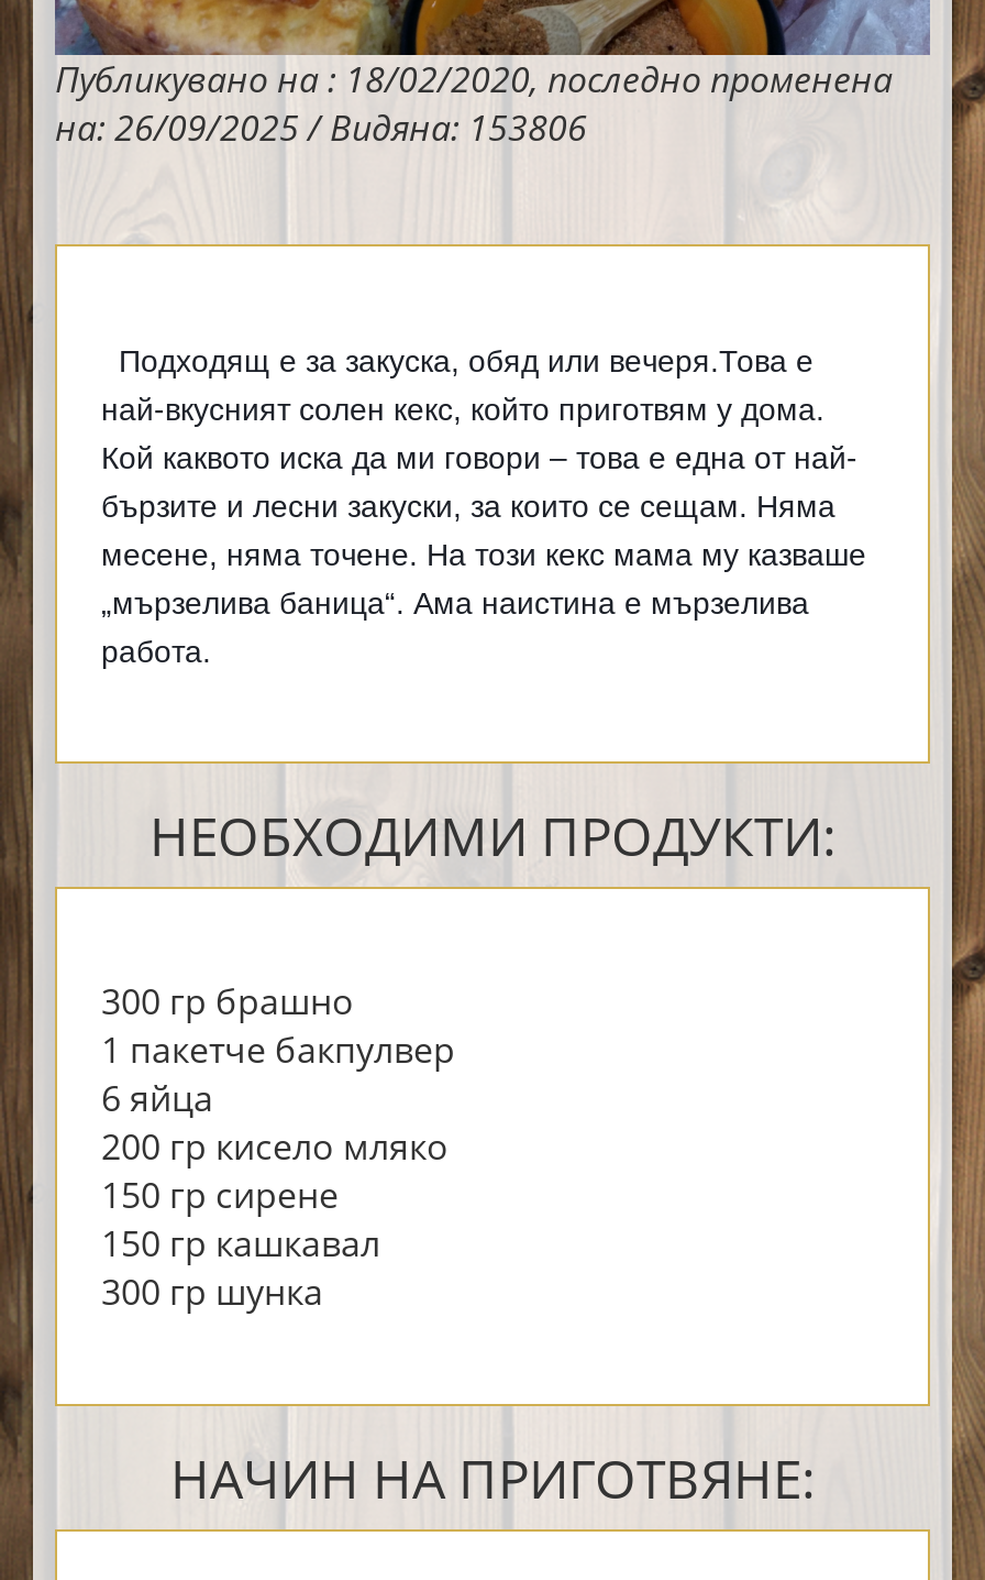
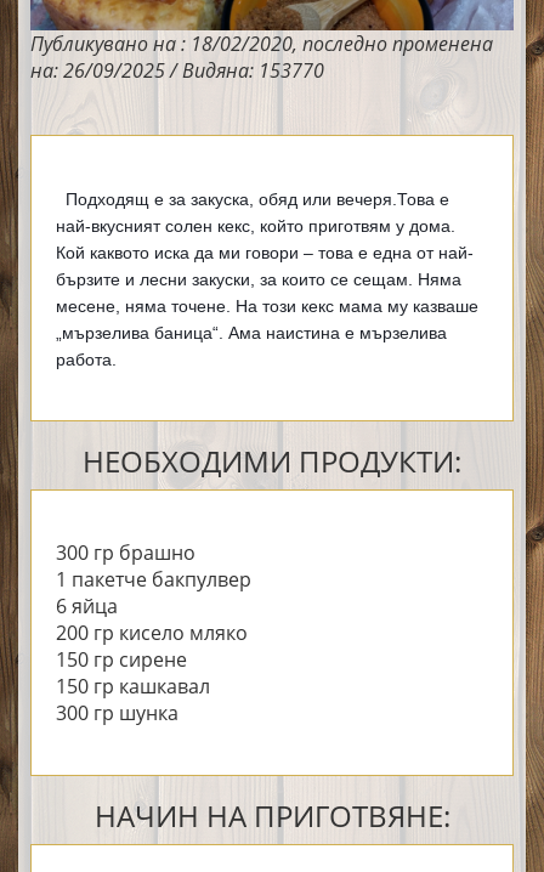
[55,104,587,153] на: 26/09/2025 / Видяна: 153806 -> [30,58,324,84] на: 26/09/2025 / Видяна: 153770

